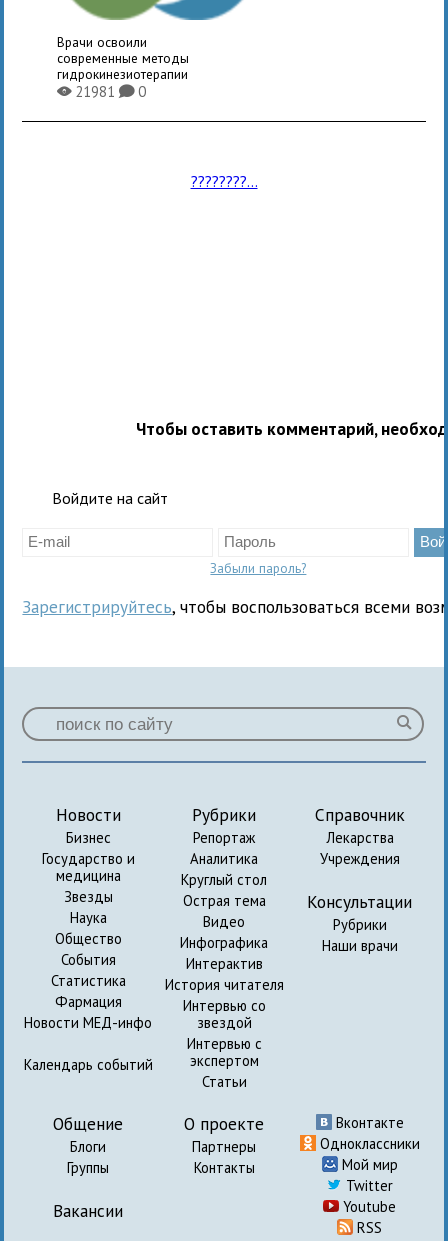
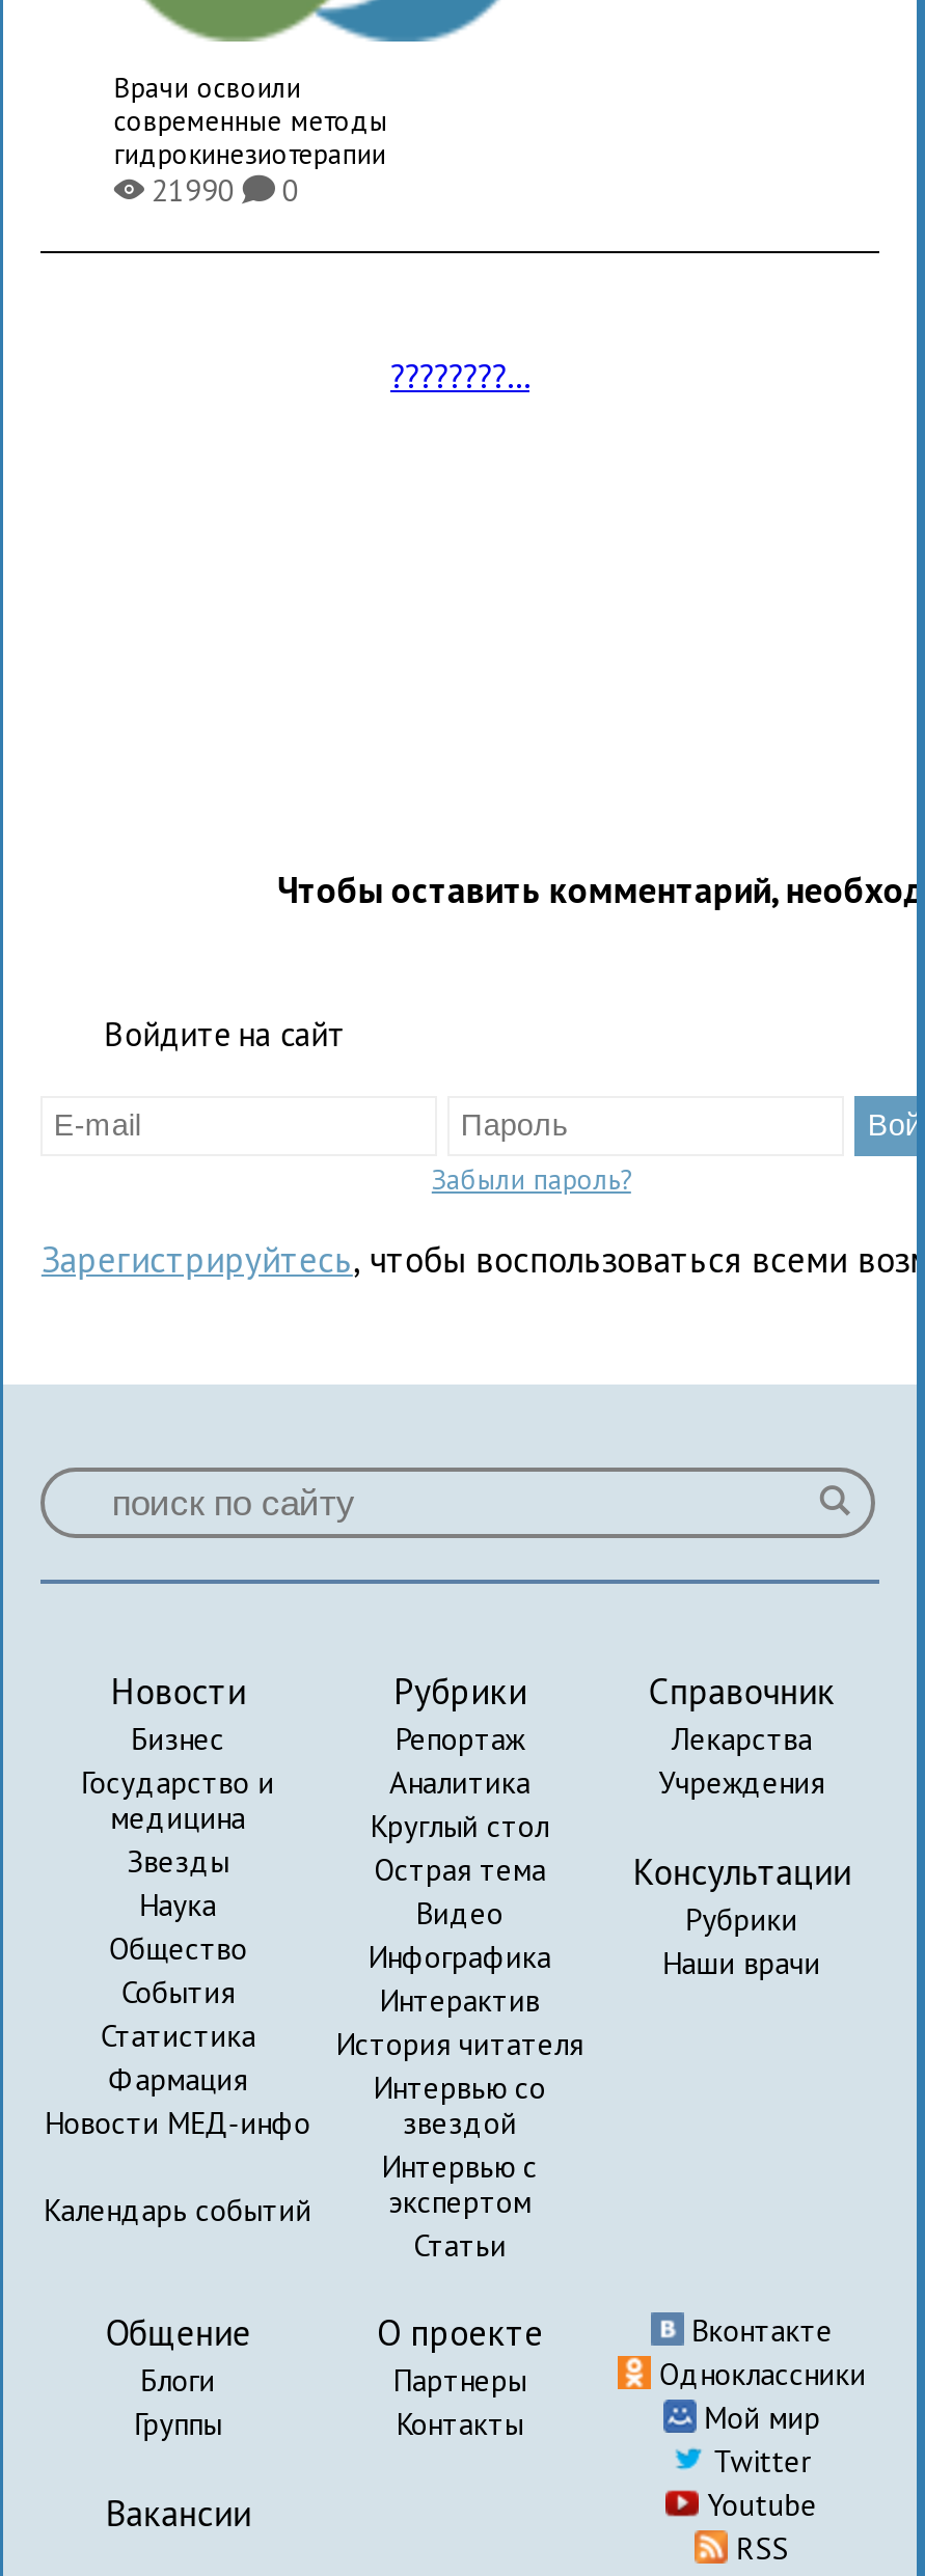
[57,81,146,100] X 21981 K 0 -> [114,169,299,209] X 21990 K 0

